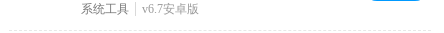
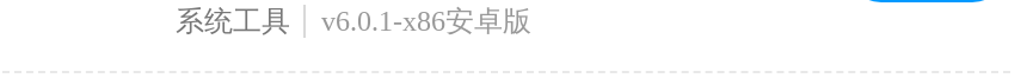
[81,2,199,16] 系统工具 v6.7安卓版 -> [175,5,531,38] 系统工具 v6.0.1-x86安卓版

